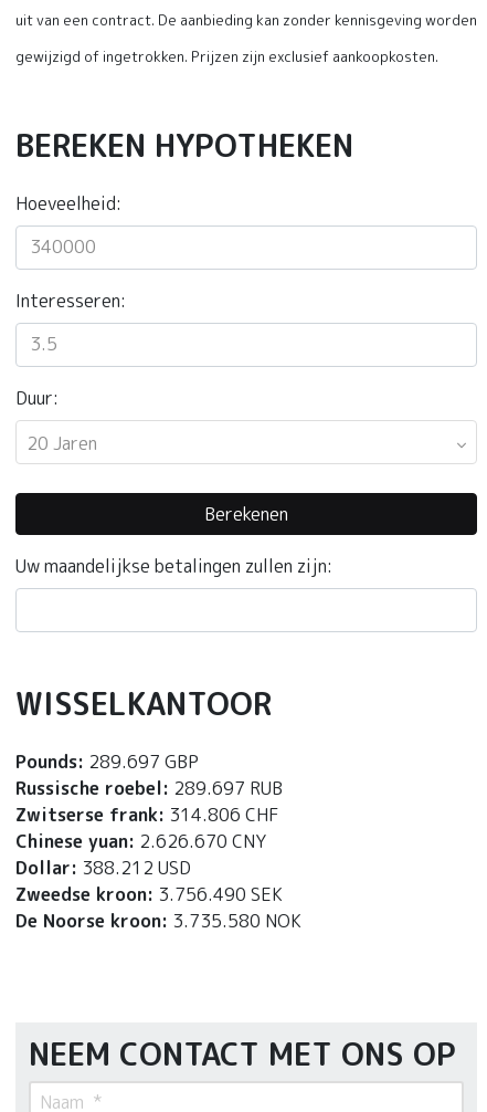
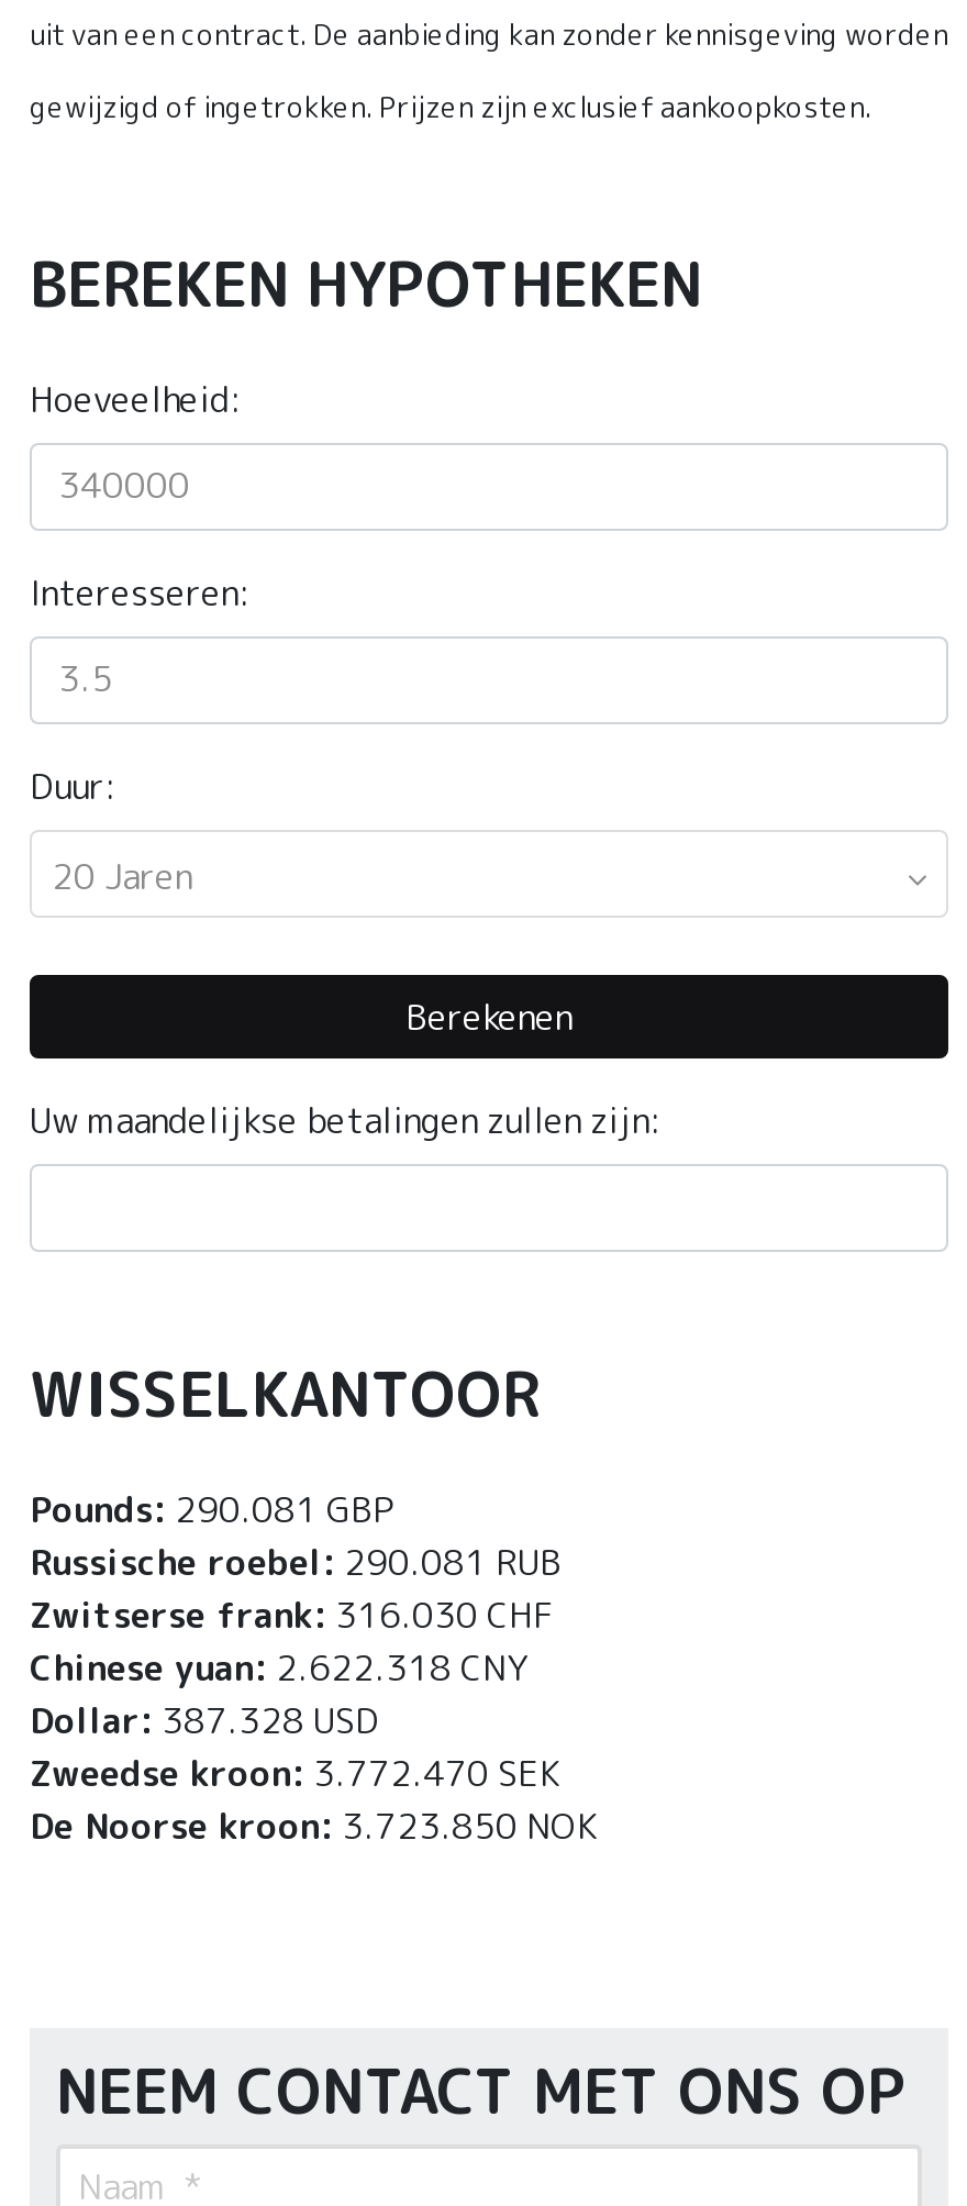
[15,749,199,774] Pounds: 289.697 GBP -> [30,1485,394,1533] Pounds: 290.081 GBP
[15,776,283,800] Russische roebel: 289.697 RUB -> [30,1537,562,1586] Russische roebel: 290.081 RUB
[15,802,279,827] Zwitserse frank: 314.806 CHF -> [30,1590,555,1639] Zwitserse frank: 316.030 CHF
[15,829,266,853] Chinese yuan: 2.626.670 CNY -> [30,1643,529,1691] Chinese yuan: 2.622.318 CNY
[15,855,191,880] Dollar: 388.212 USD -> [30,1696,379,1744] Dollar: 387.328 USD
[15,882,283,906] Zweedse kroon: 3.756.490 SEK -> [30,1749,562,1797] Zweedse kroon: 3.772.470 SEK
[15,909,301,933] De Noorse kroon: 3.735.580 NOK -> [30,1801,599,1850] De Noorse kroon: 3.723.850 NOK

